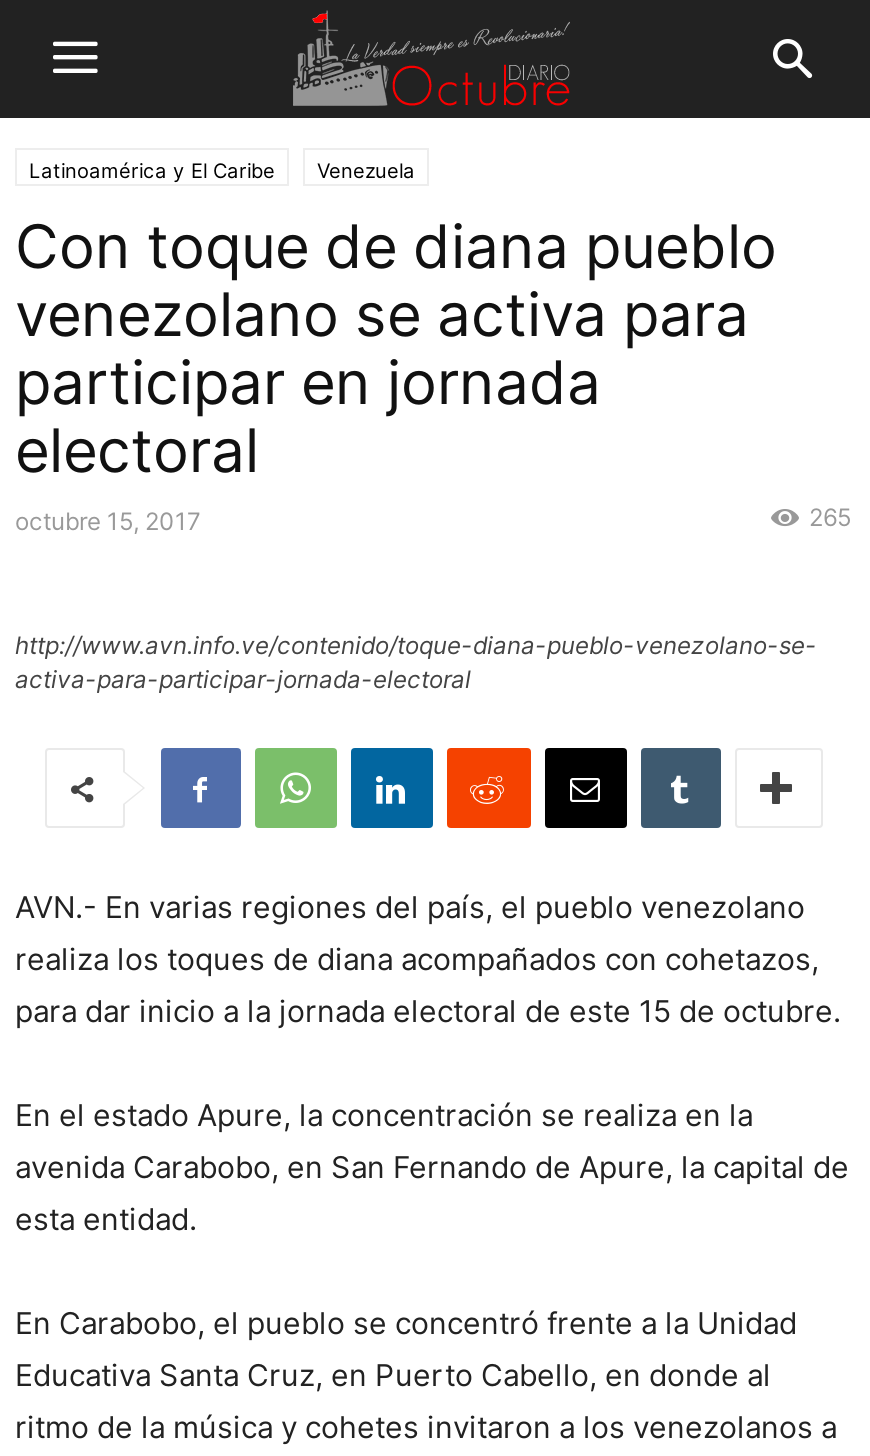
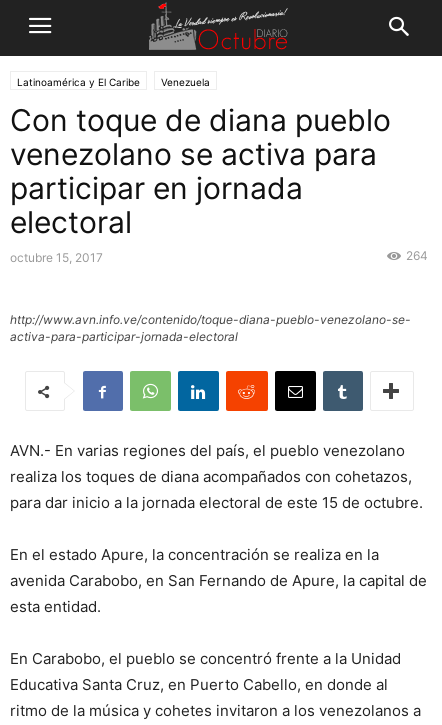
[809,502,851,532] 265 -> [406,248,428,263] 264

